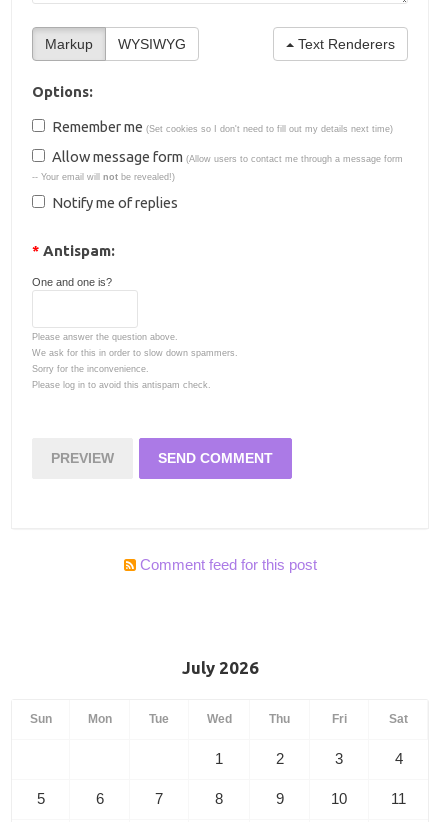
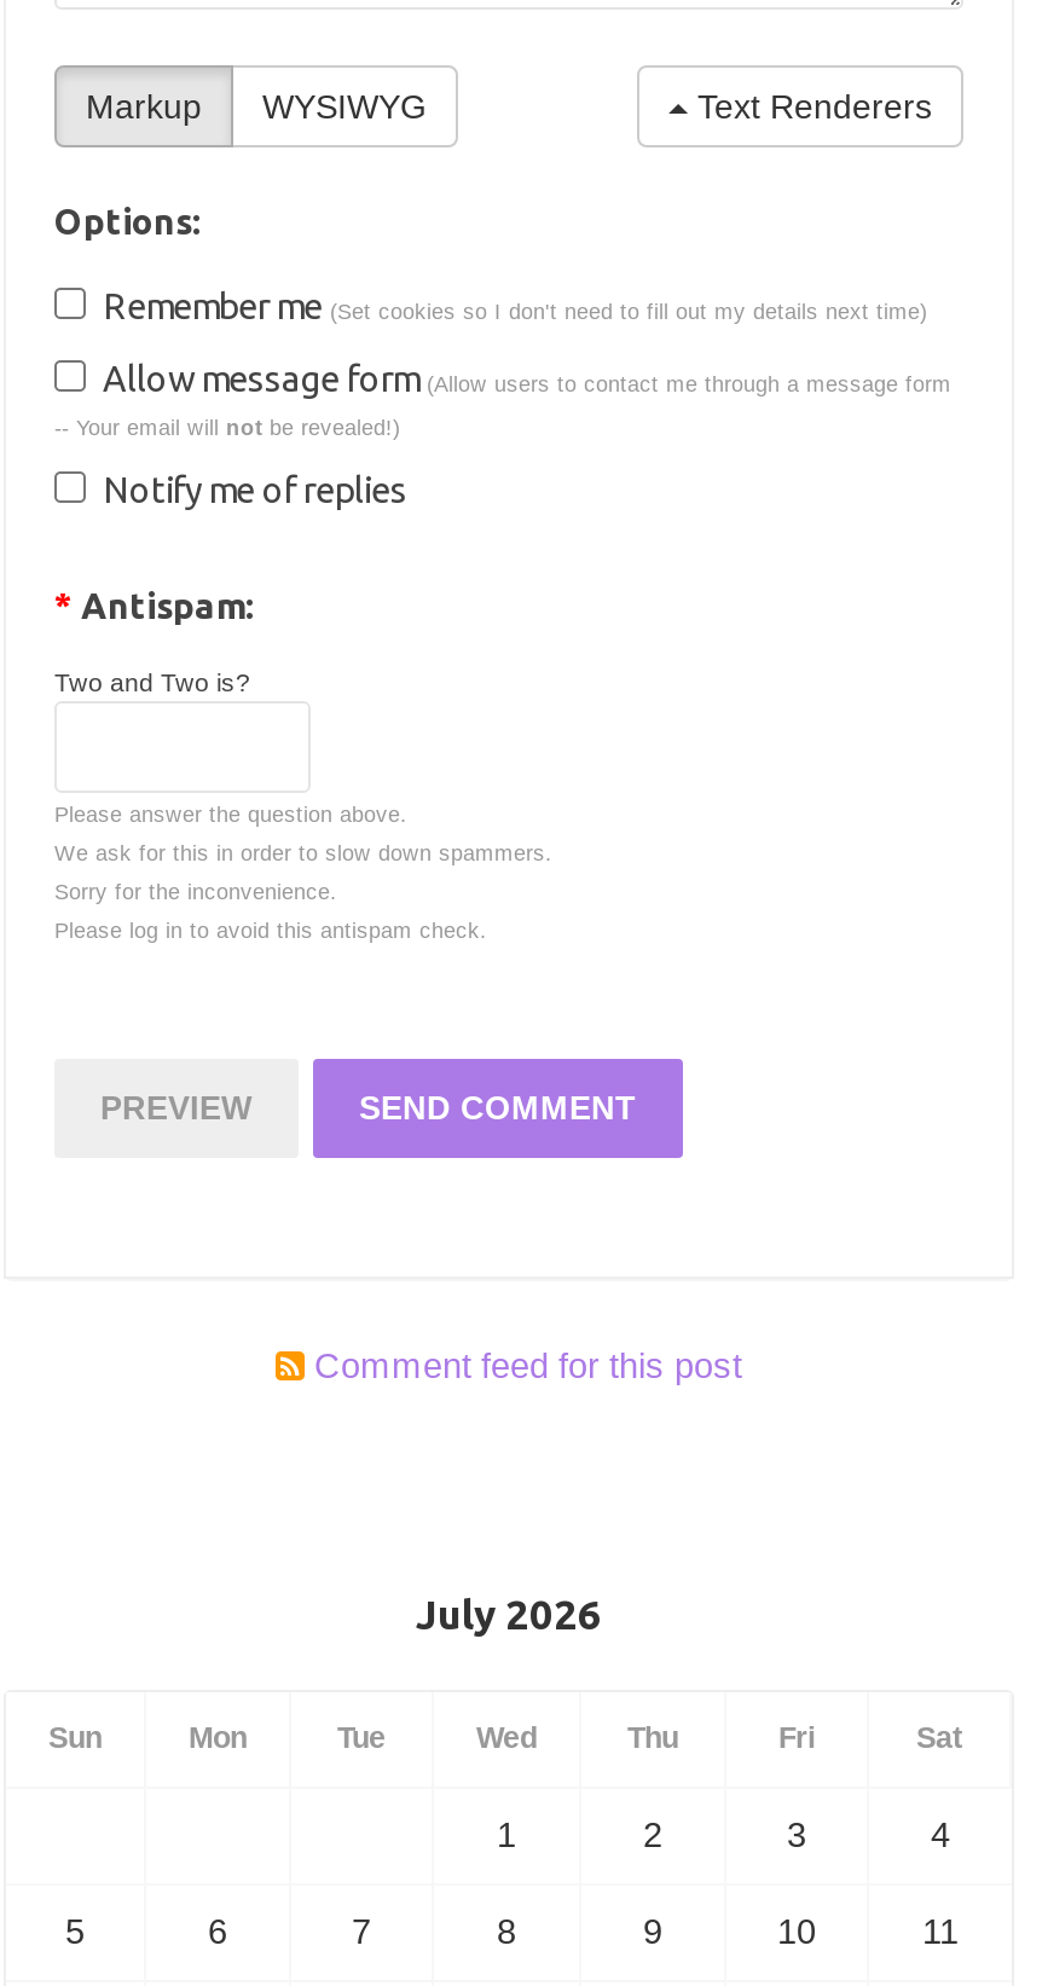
[32,276,112,288] One and one is? -> [54,667,250,696] Two and Two is?

